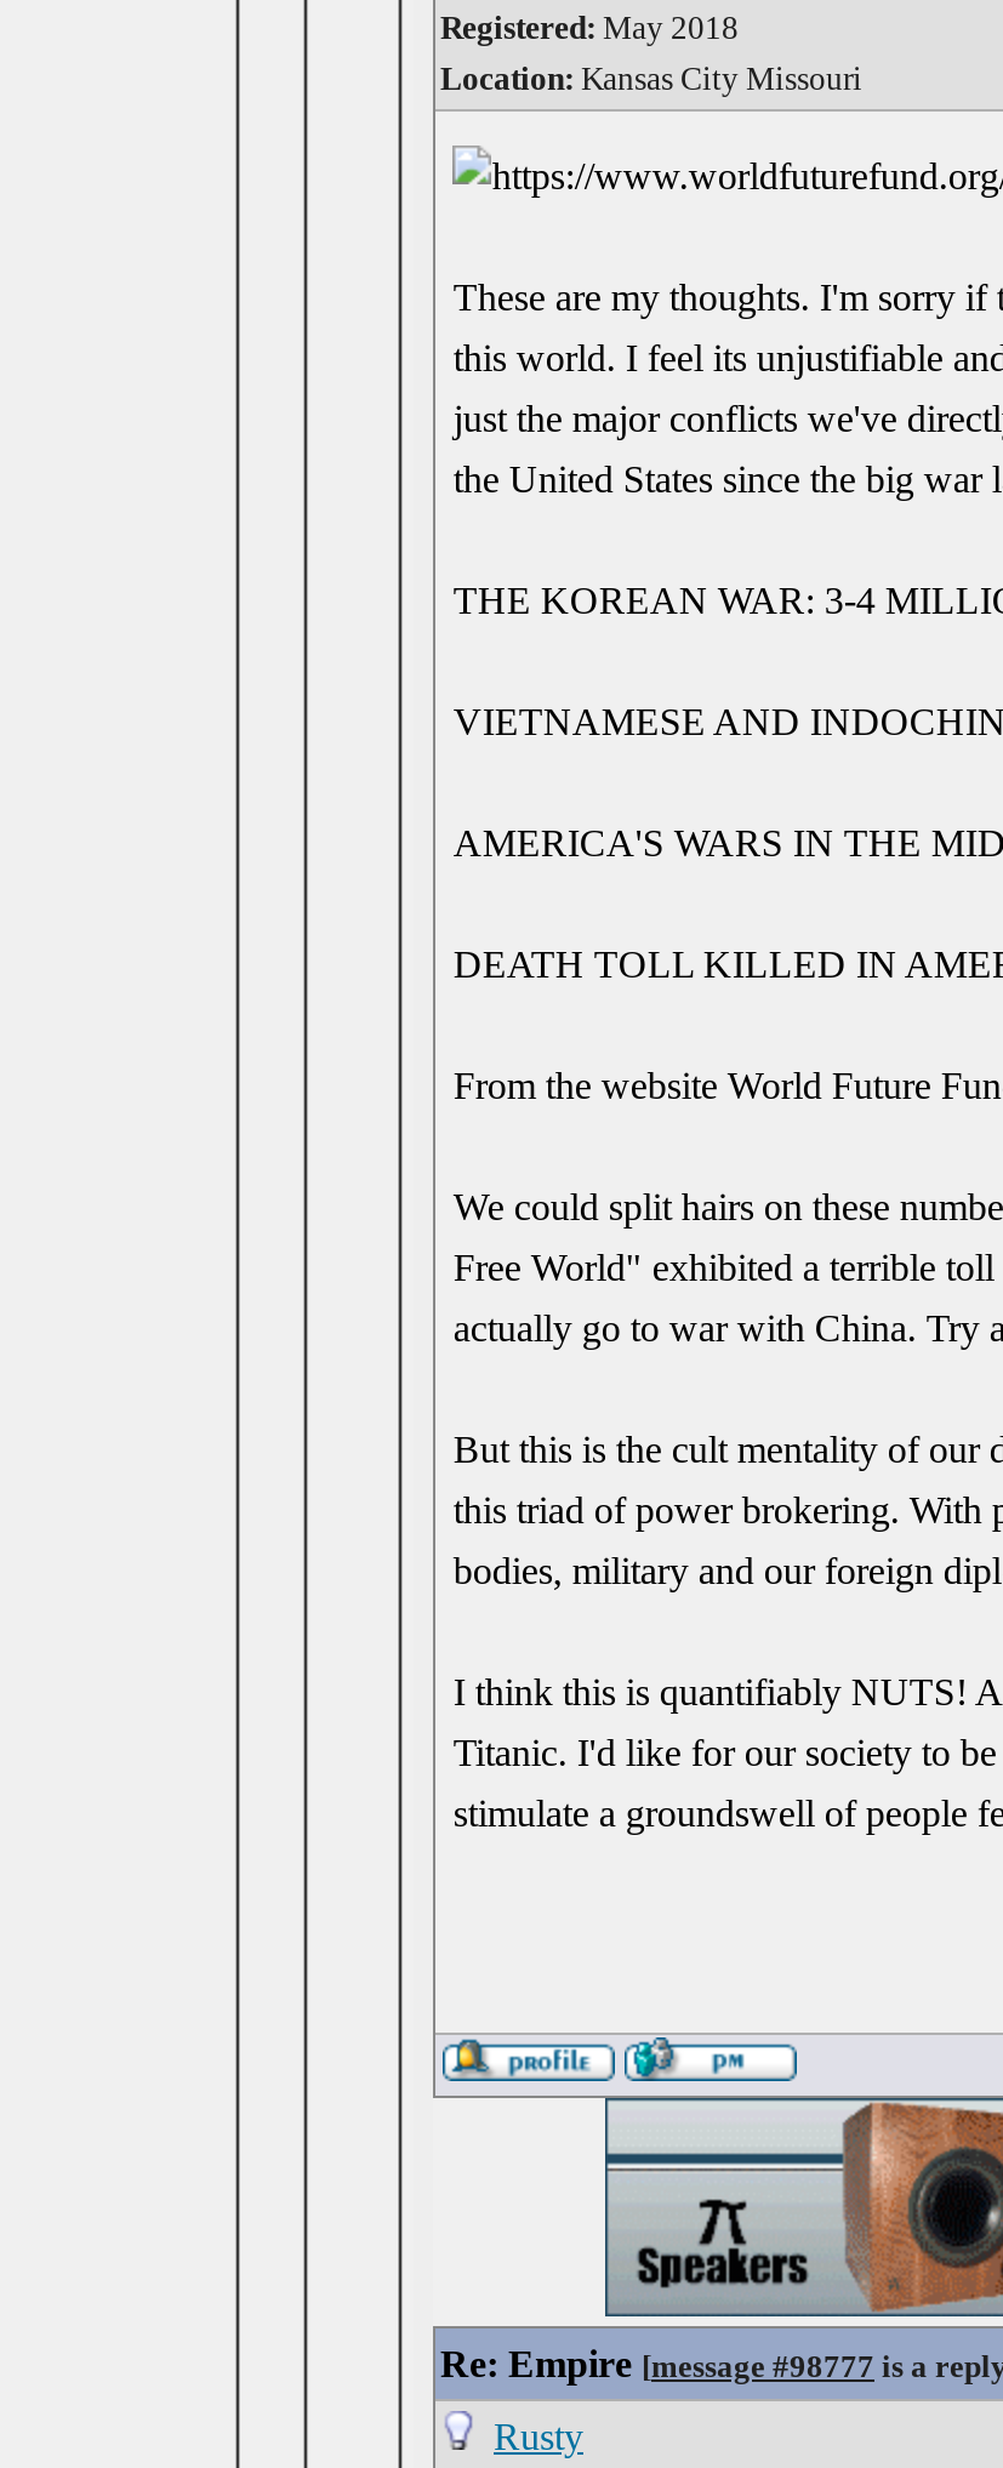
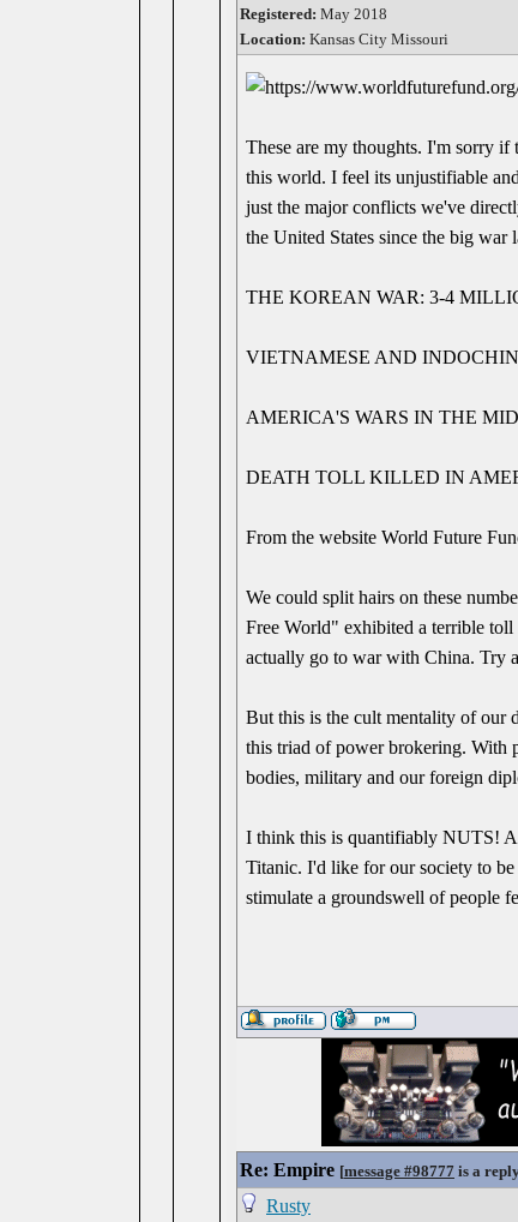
[603,2096,996,2319] [image] -> [320,1037,514,1148] [image]

